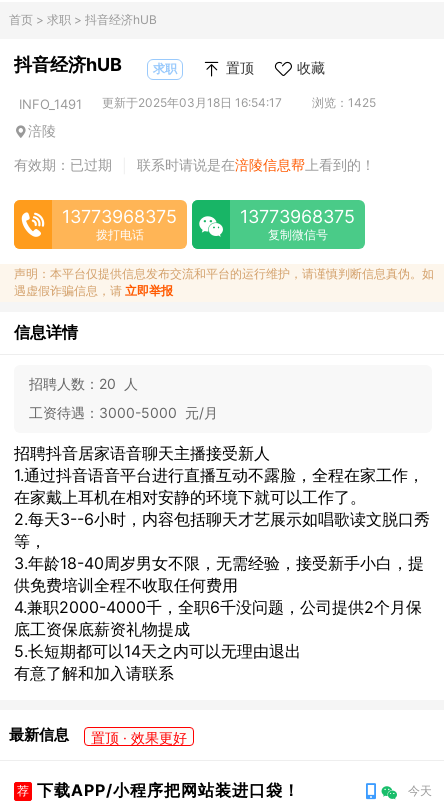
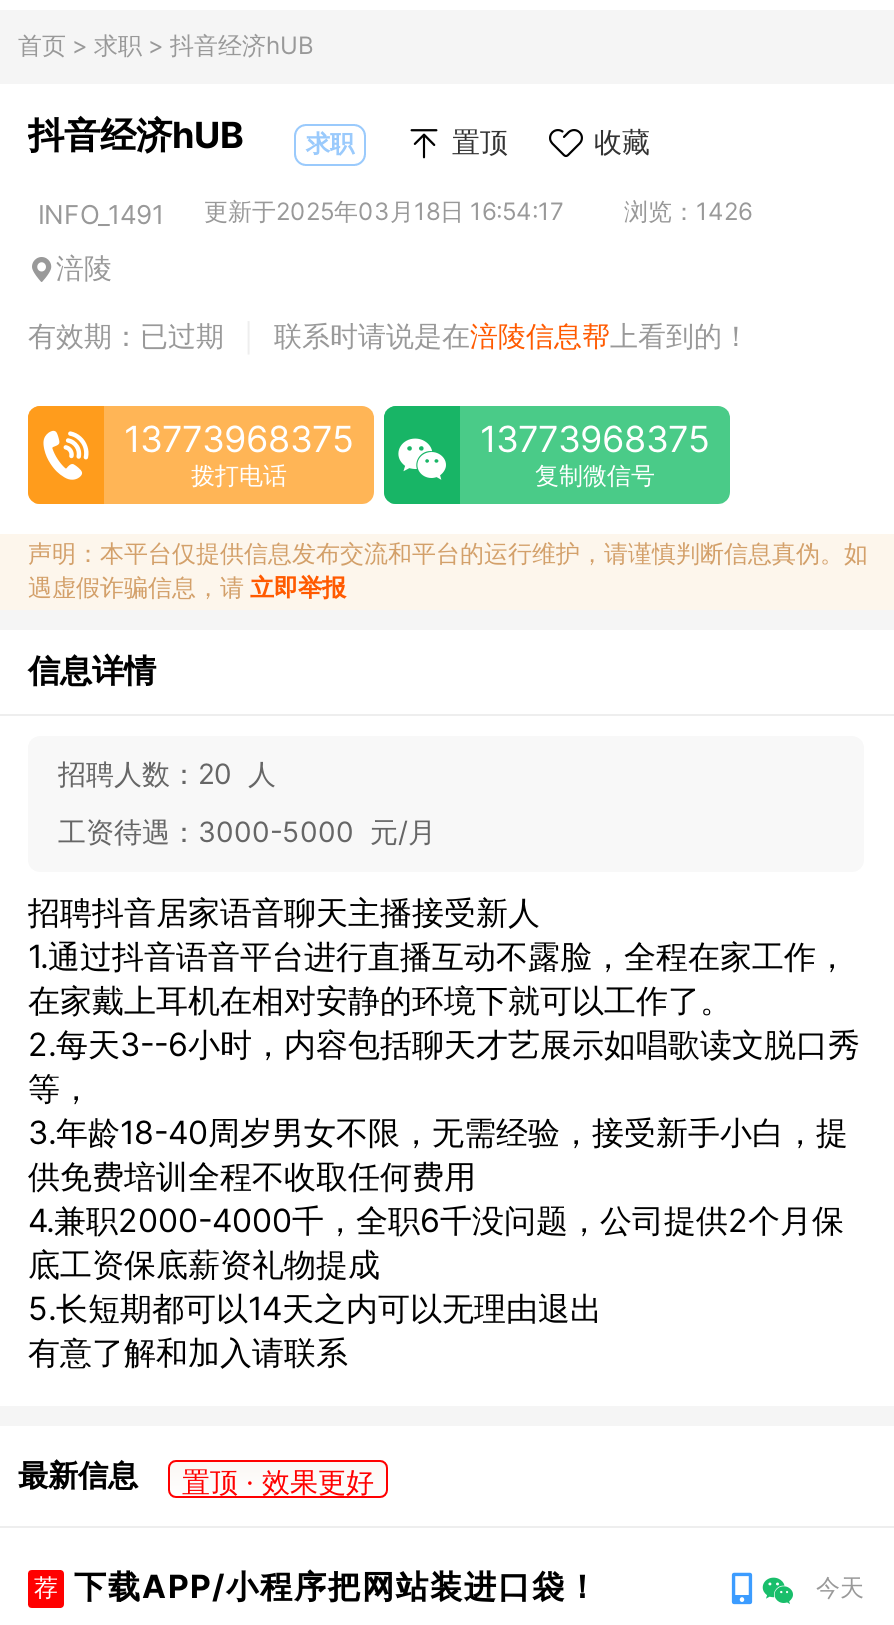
[19,95,376,111] INFO_1491 更新于2025年03月18日 16:54:17 浏览：1425 -> [38,196,752,229] INFO_1491 更新于2025年03月18日 16:54:17 浏览：1426

